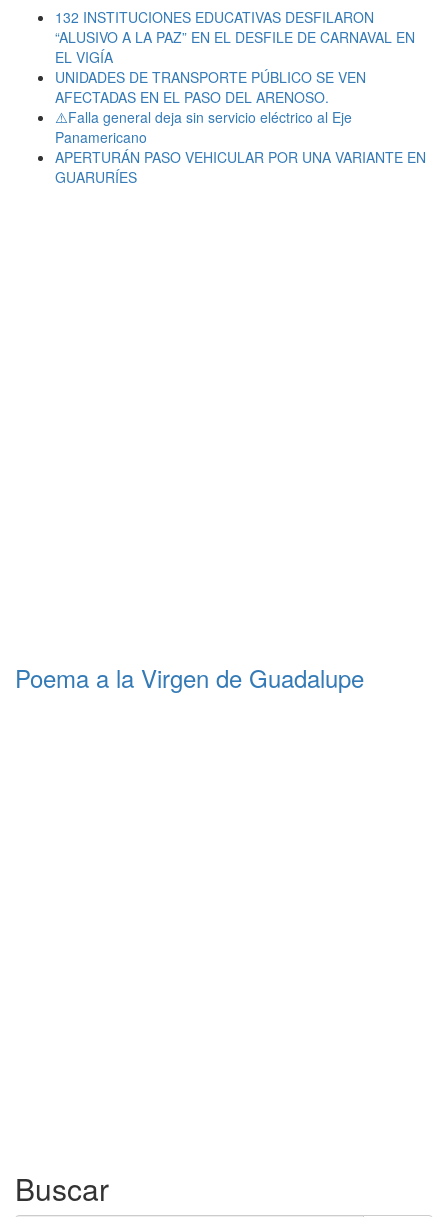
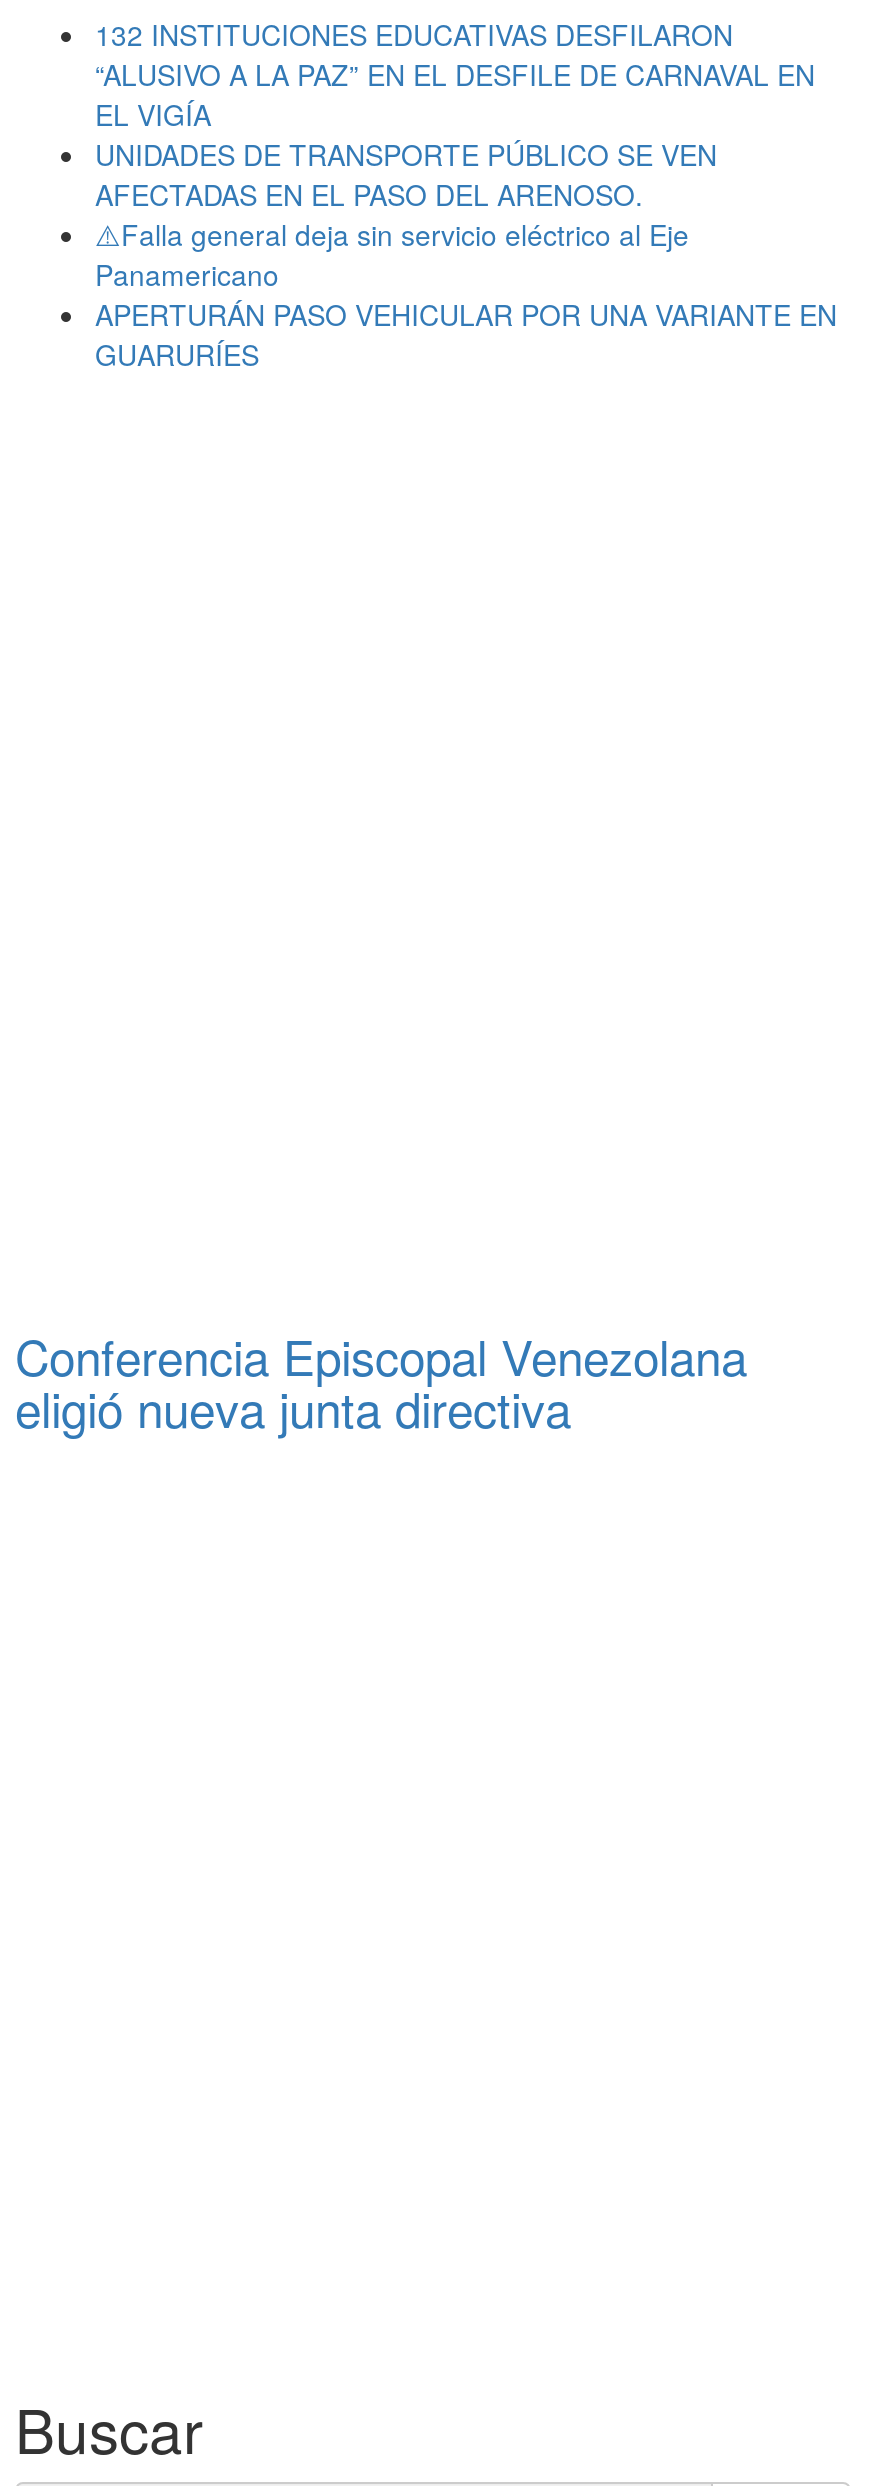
[15,660,364,695] Poema a la Virgen de Guadalupe -> [15,1321,747,1443] Conferencia Episcopal Venezolana | eligió nueva junta directiva

